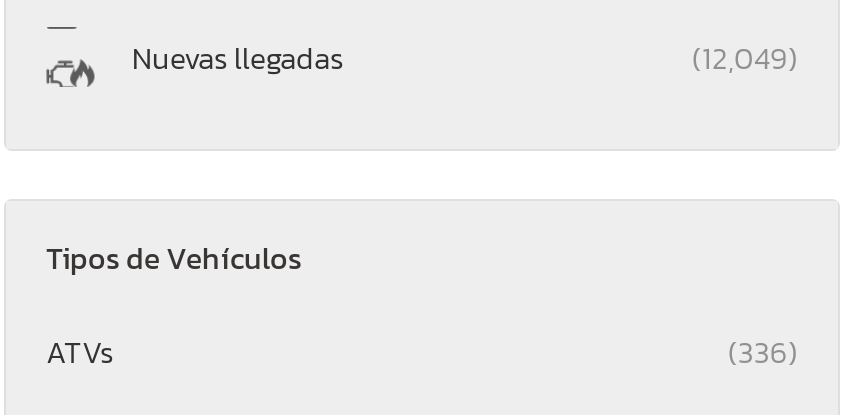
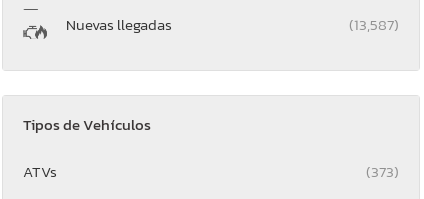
[692,34,798,80] (12,049) -> [349,12,399,35] (13,587)
[728,328,798,374] (336) -> [366,159,399,182] (373)

